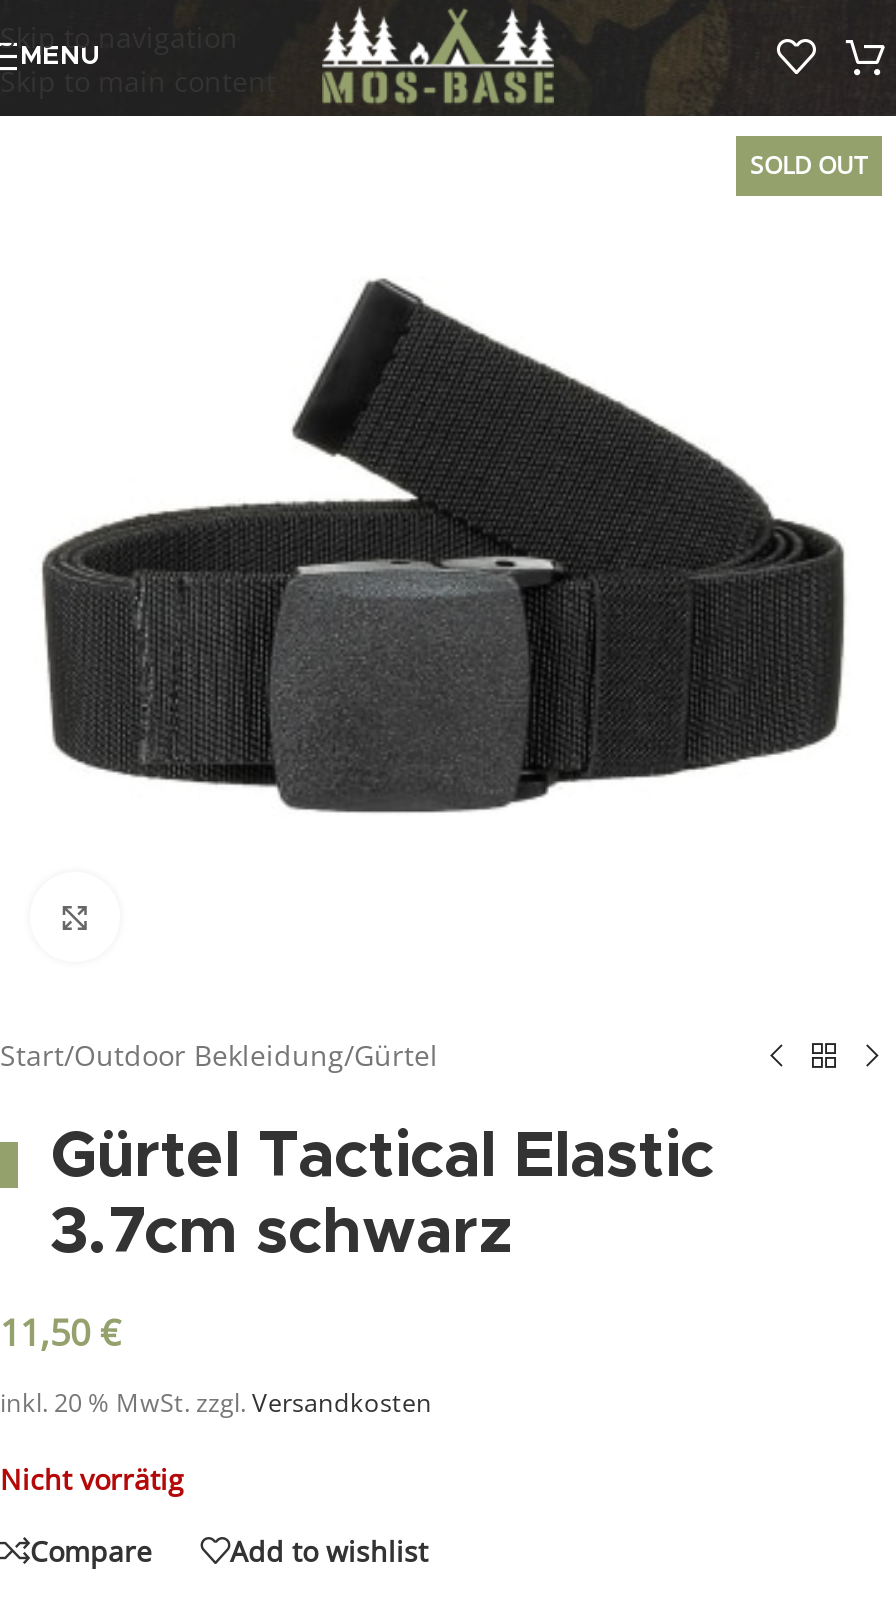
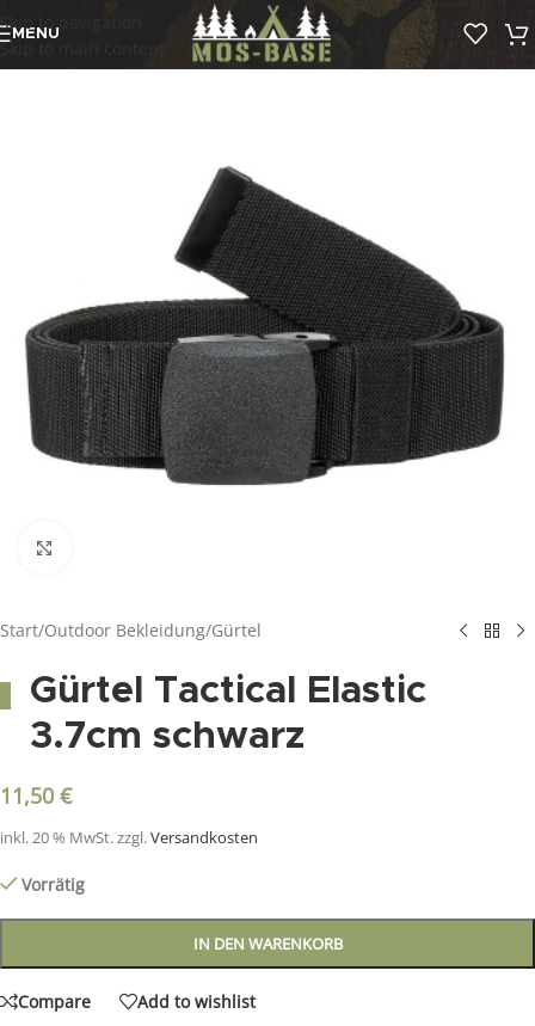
[750,148,868,182] SOLD OUT -> none
[0,1460,184,1498] Nicht vorrätig -> [22,873,342,954] Vorrätig | IN DEN WARENKORB

